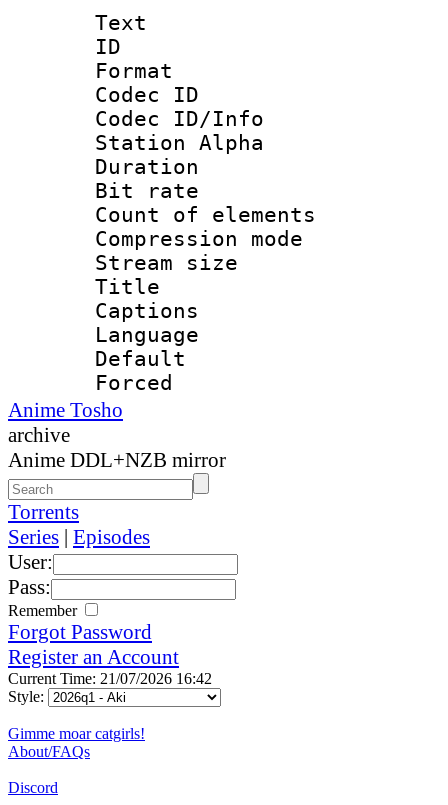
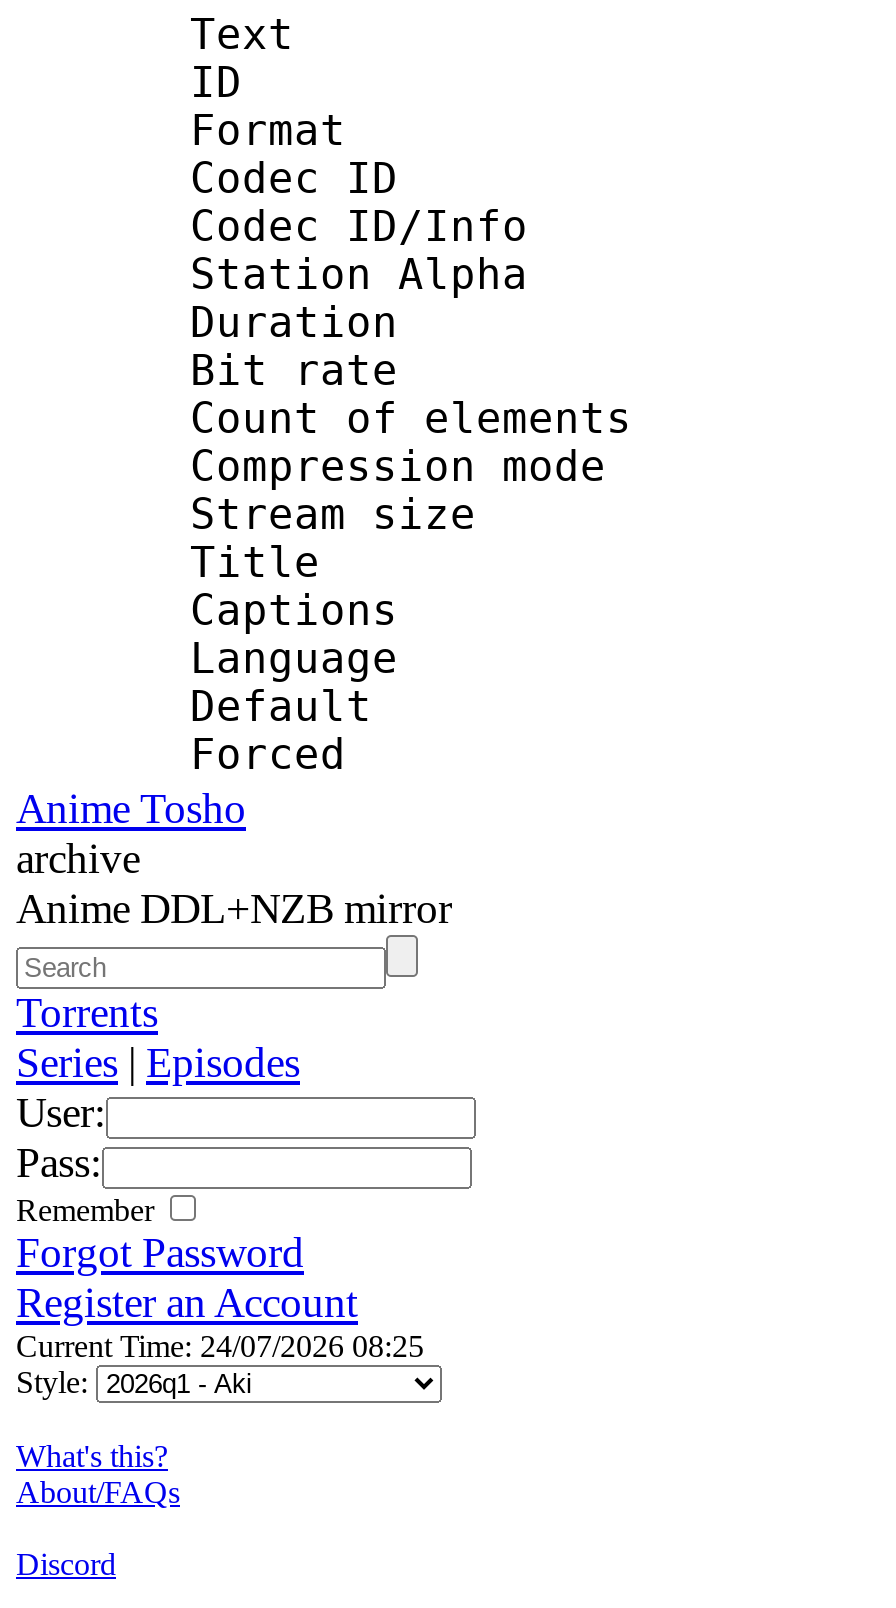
[8,670,212,687] Current Time: 21/07/2026 16:42 -> [16,1329,424,1363] Current Time: 24/07/2026 08:25
[8,725,145,742] Gimme moar catgirls! -> [16,1439,168,1473] What's this?

